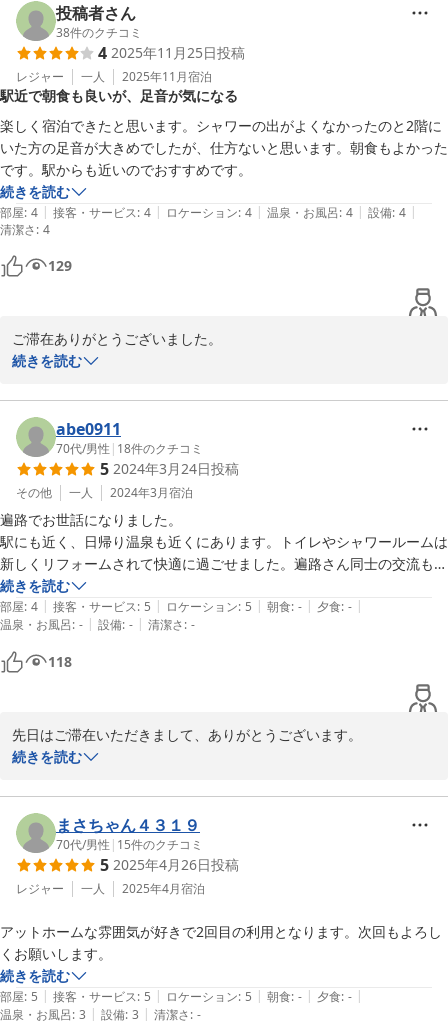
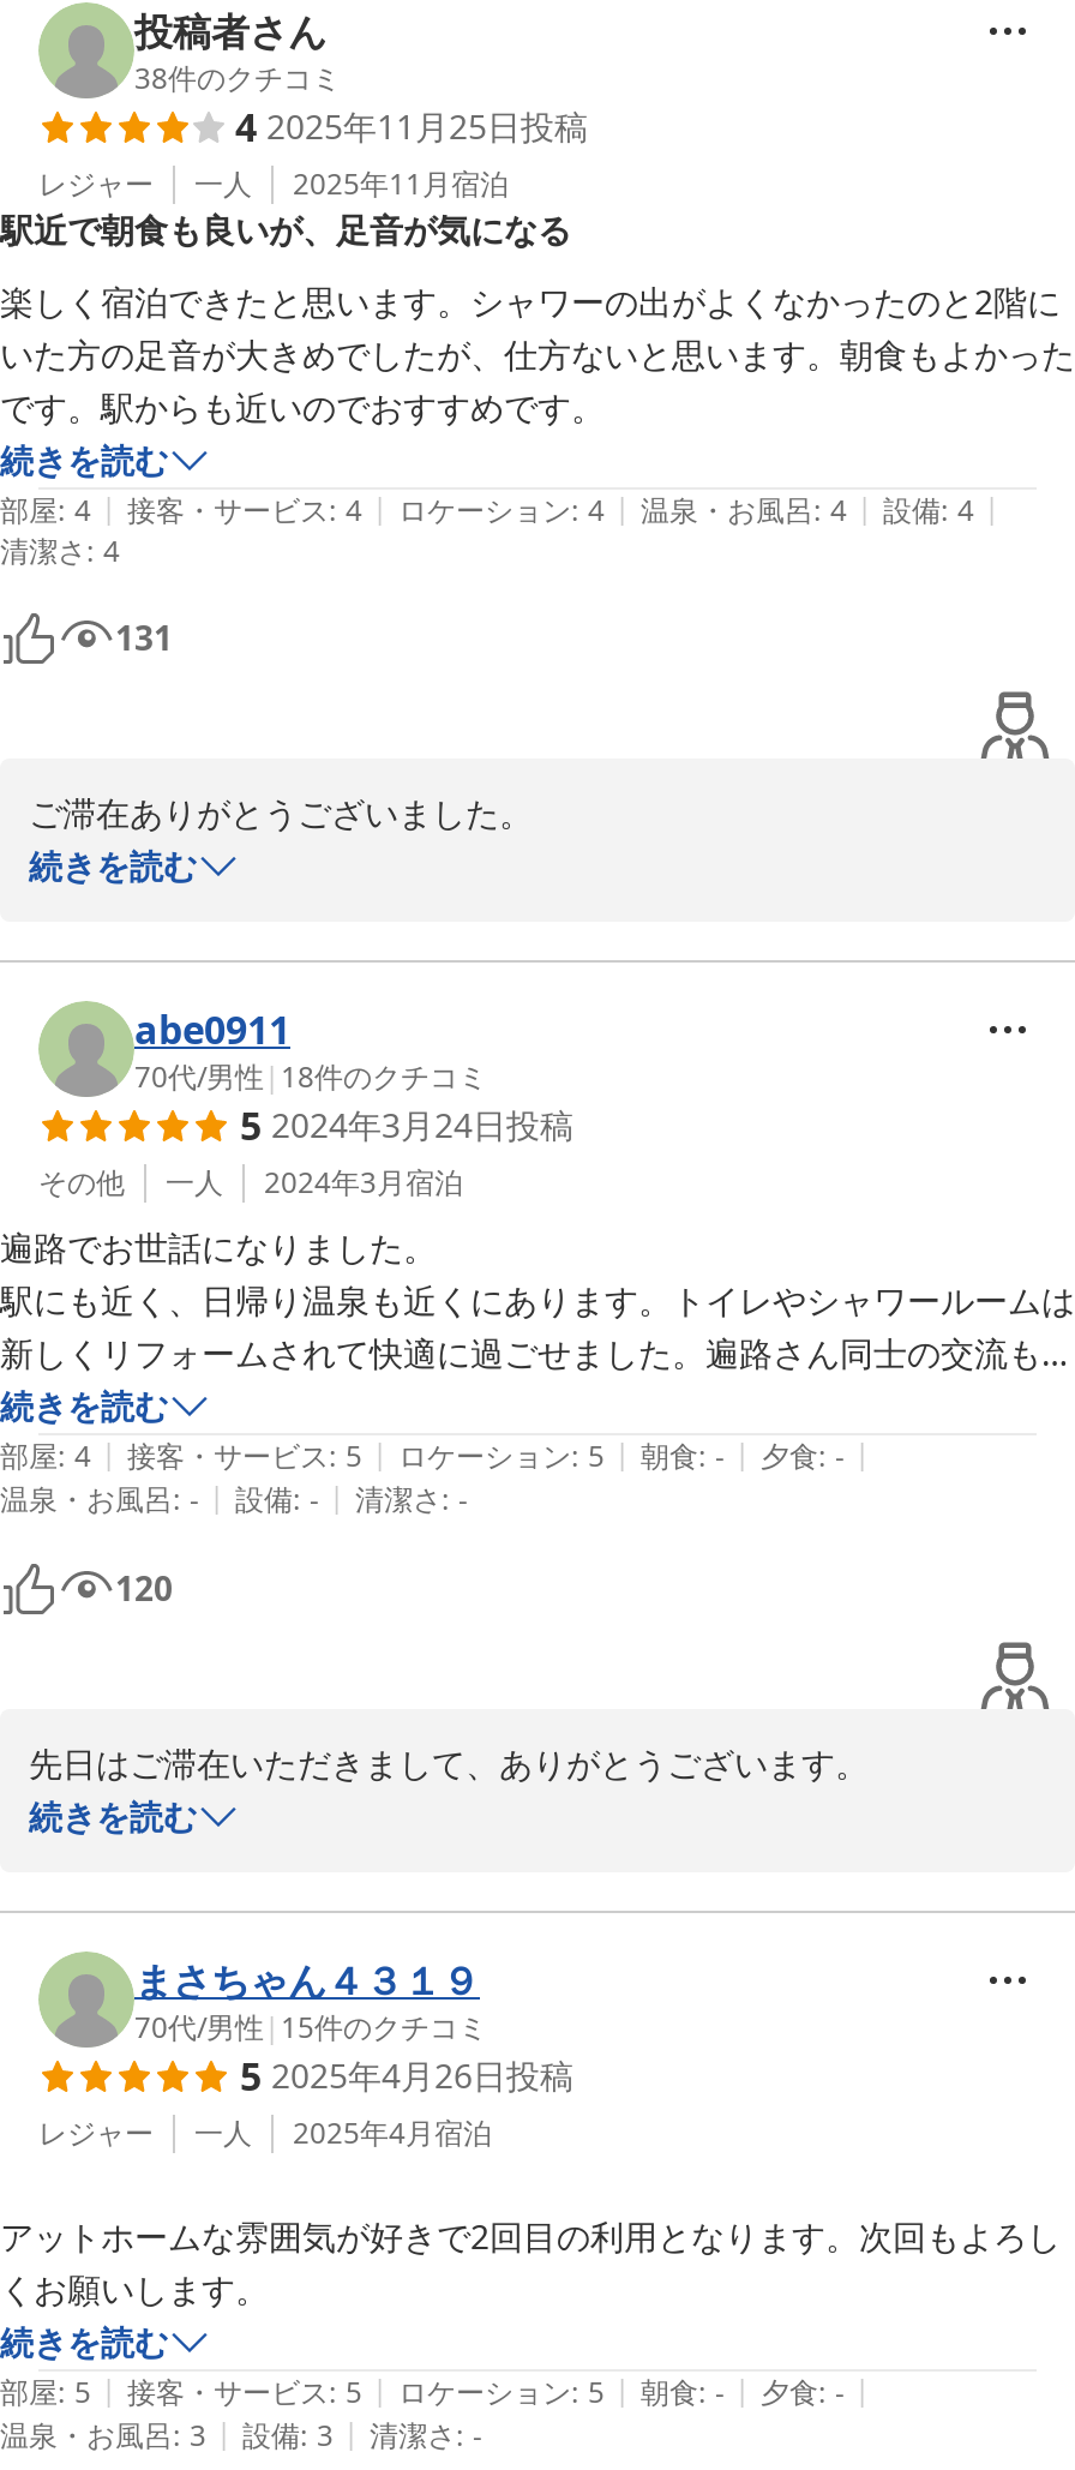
[48,256,72,275] 129 -> [115,614,173,660] 131
[48,652,72,671] 118 -> [115,1565,173,1611] 120

